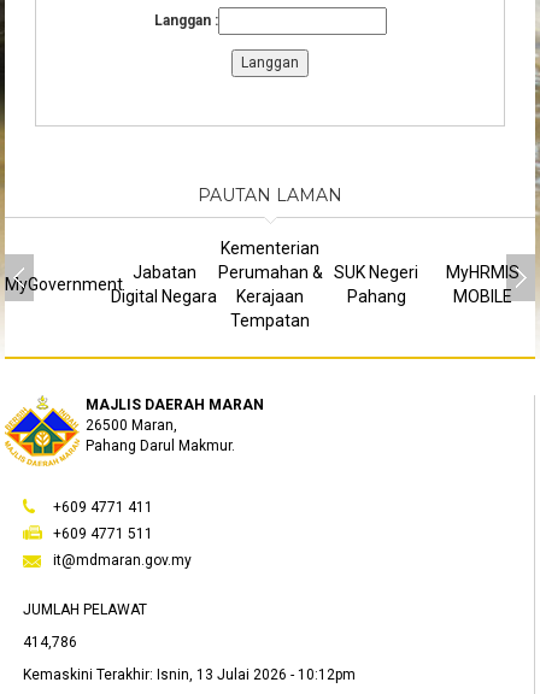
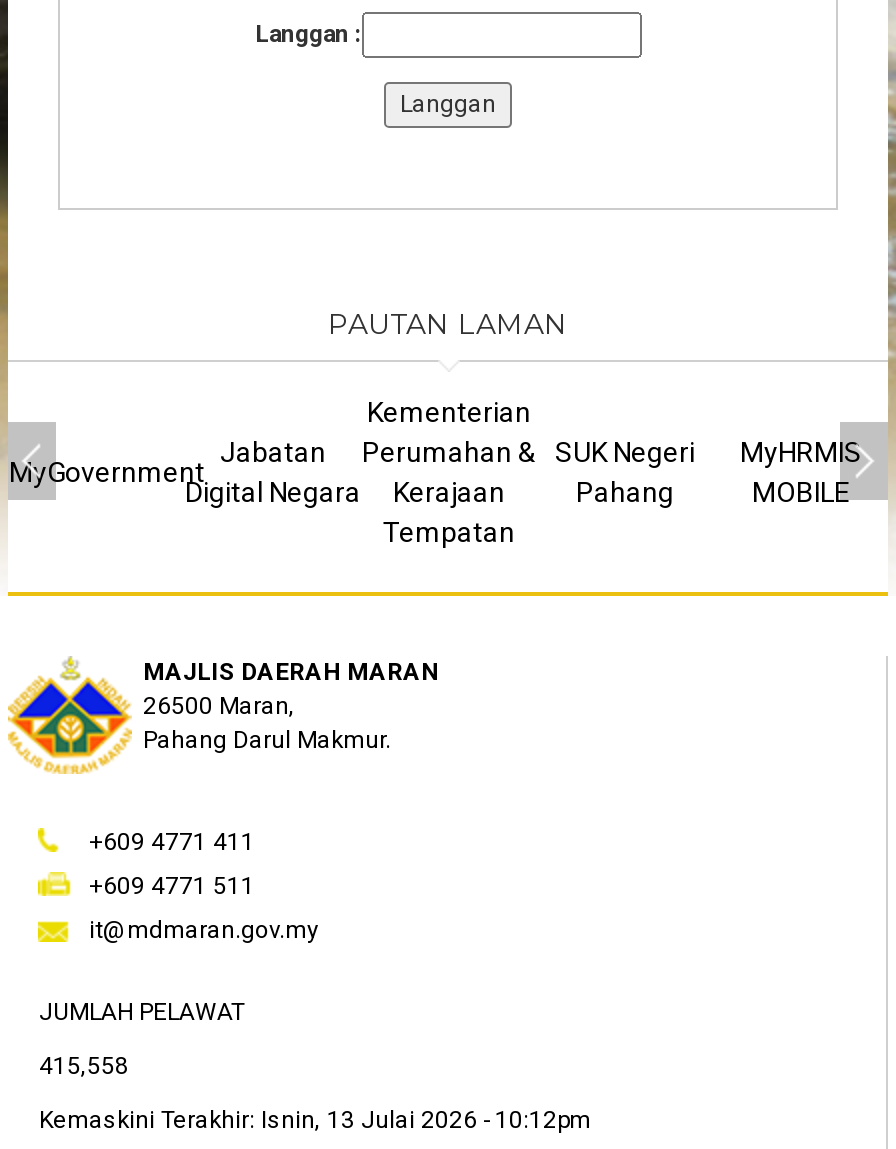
[24,634,78,651] 414,786 -> [39,1052,129,1080] 415,558

